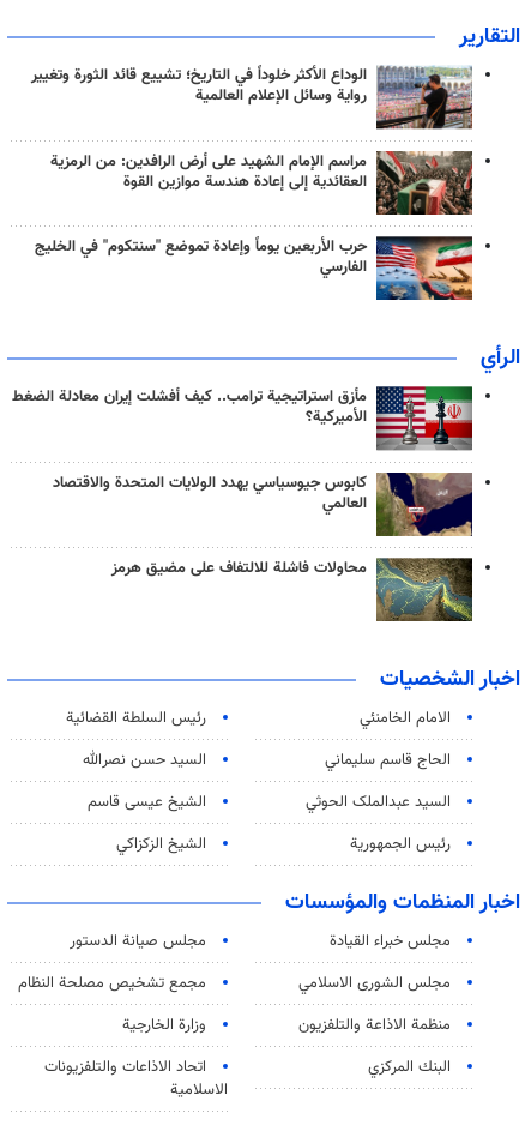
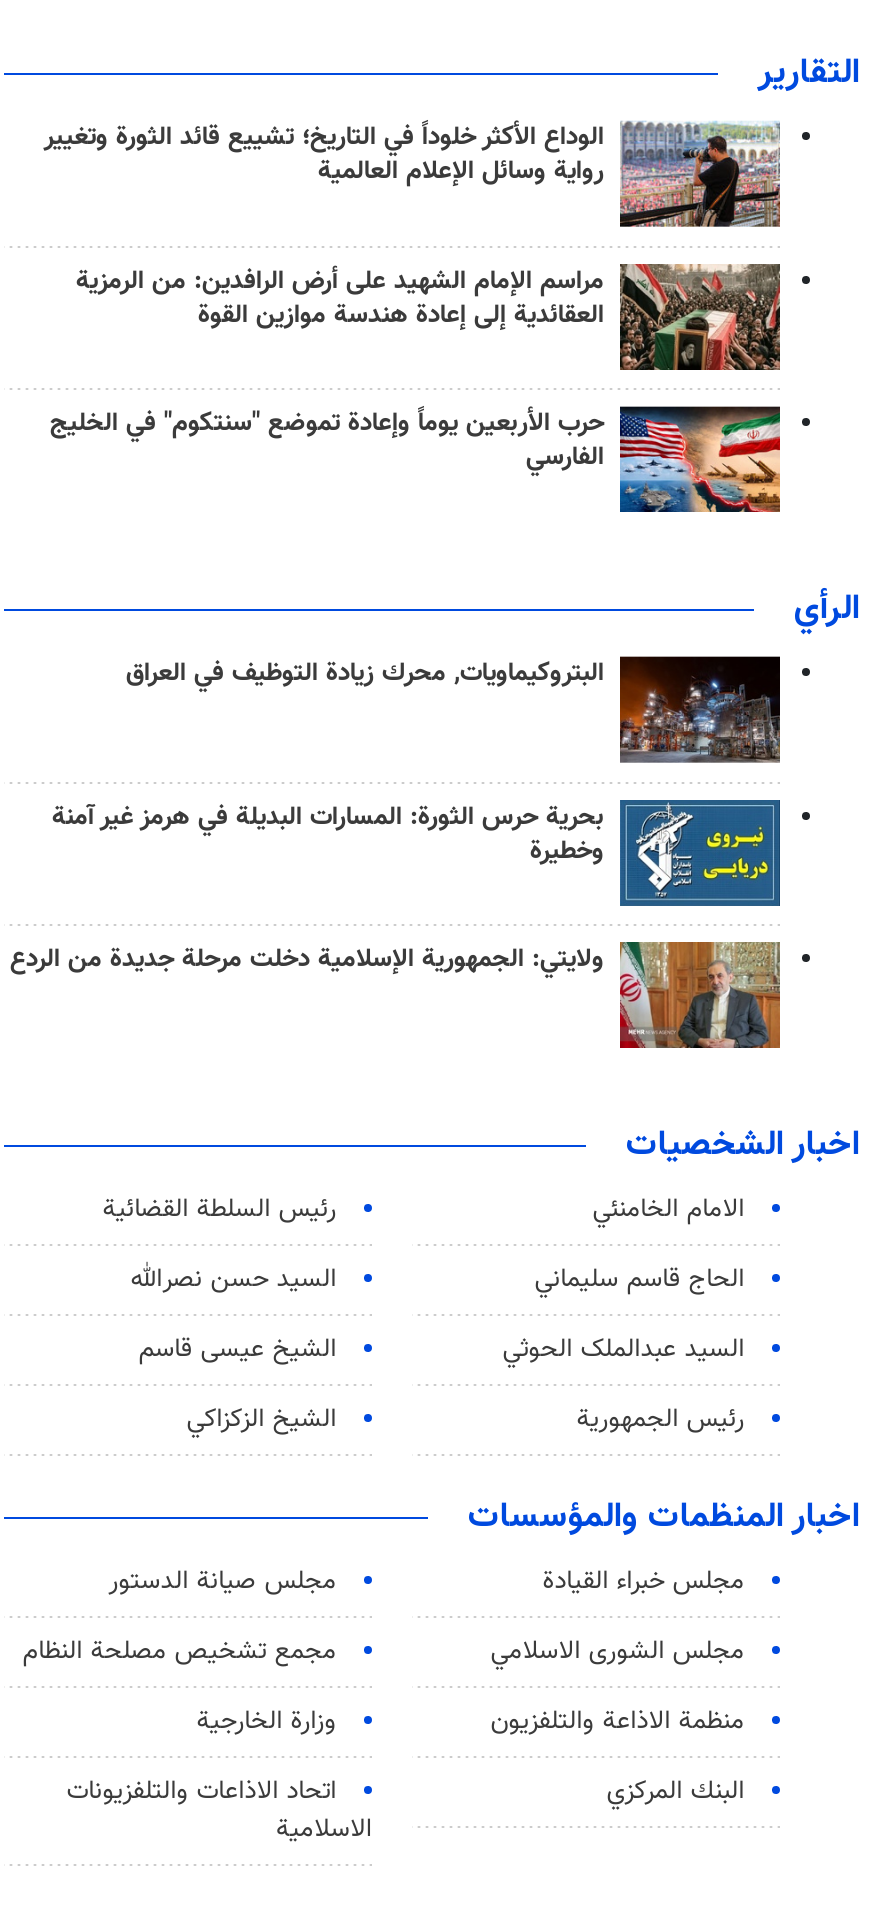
[12,385,473,450] [image] | مأزق استراتيجية ترامب.. كيف أفشلت إيران معادلة الضغط | الأميركية؟ -> [126,654,782,764] [image] | البتروكيماويات, محرك زيادة التوظيف في العراق
[53,471,473,537] [image] | كابوس جيوسياسي يهدد الولايات المتحدة والاقتصاد | العالمي -> [52,797,782,908] [image] | بحرية حرس الثورة: المسارات البديلة في هرمز غير آمنة | وخطيرة
[111,557,473,622] [image] | محاولات فاشلة للالتفاف على مضيق هرمز -> [10,940,782,1050] [image] | ولايتي: الجمهورية الإسلامية دخلت مرحلة جديدة من الردع

